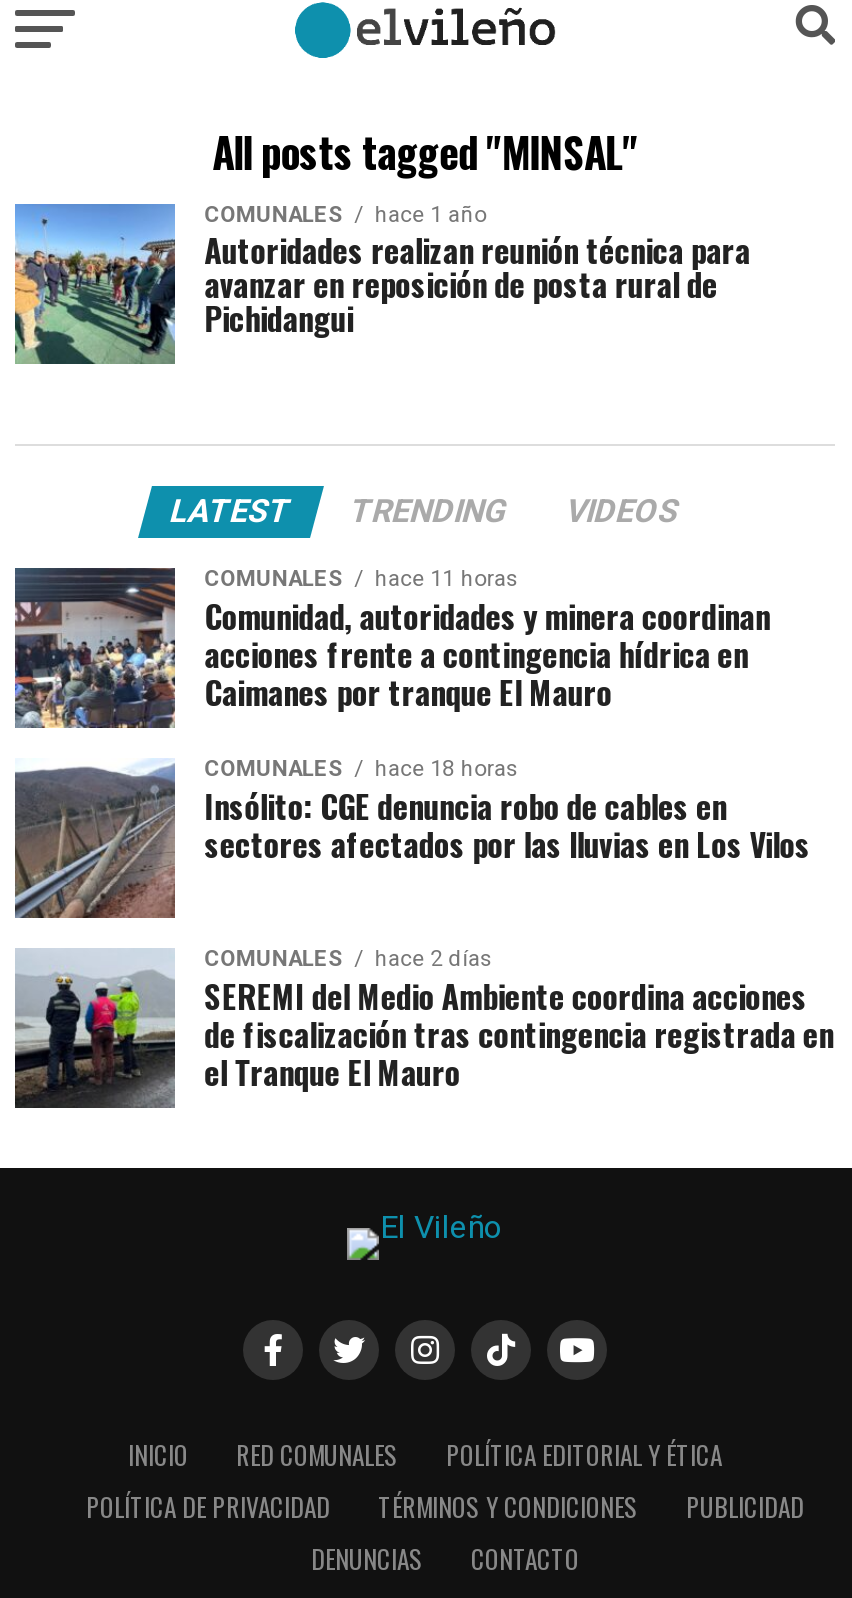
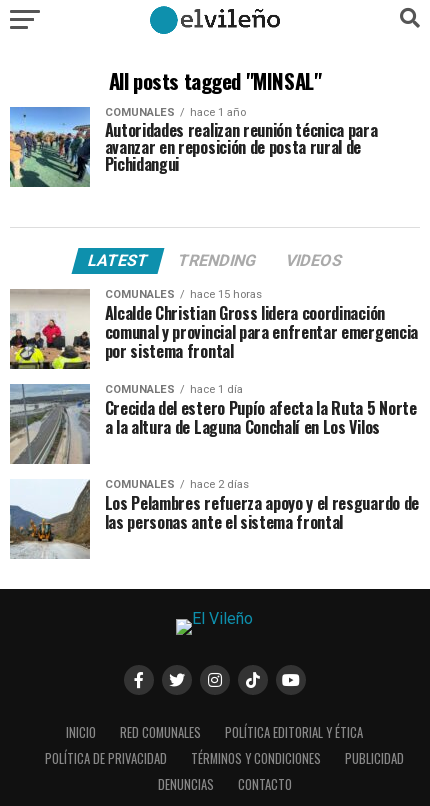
[13,566,770,730] [image] | hace 11 horas | Comunidad, autoridades y minera coordinan | acciones frente a contingencia hídrica en | Caimanes por tranque El Mauro -> [9,288,418,370] [image] | hace 15 horas | Alcalde Christian Gross lidera coordinación | comunal y provincial para enfrentar emergencia | por sistema frontal
[15,756,810,918] [image] | hace 18 horas | Insólito: CGE denuncia robo de cables en | sectores afectados por las lluvias en Los Vilos -> [10,383,417,464] [image] | hace 1 día | Crecida del estero Pupío afecta la Ruta 5 Norte | a la altura de Laguna Conchalí en Los Vilos
[15,950,834,1110] [image] | SEREMI del Medio Ambiente coordina acciones | de fiscalización tras contingencia registrada en | el Tranque El Mauro -> [10,480,419,559] [image] | Los Pelambres refuerza apoyo y el resguardo de | las personas ante el sistema frontal

